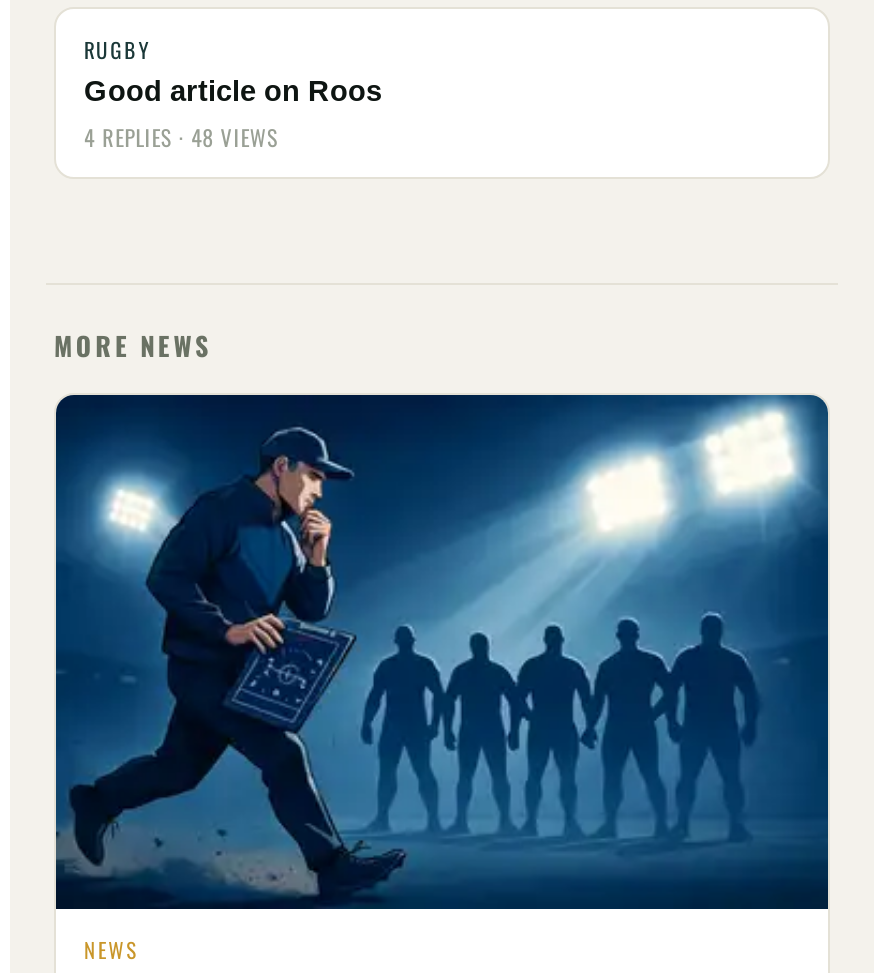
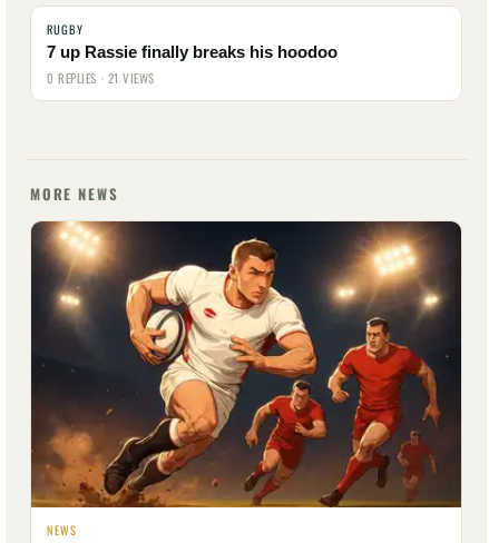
[84,75,382,153] Good article on Roos | 4 REPLIES · 48 VIEWS -> [47,44,338,87] 7 up Rassie finally breaks his hoodoo | 0 REPLIES · 21 VIEWS
[54,393,828,911] [image] -> [30,220,461,509] [image]

